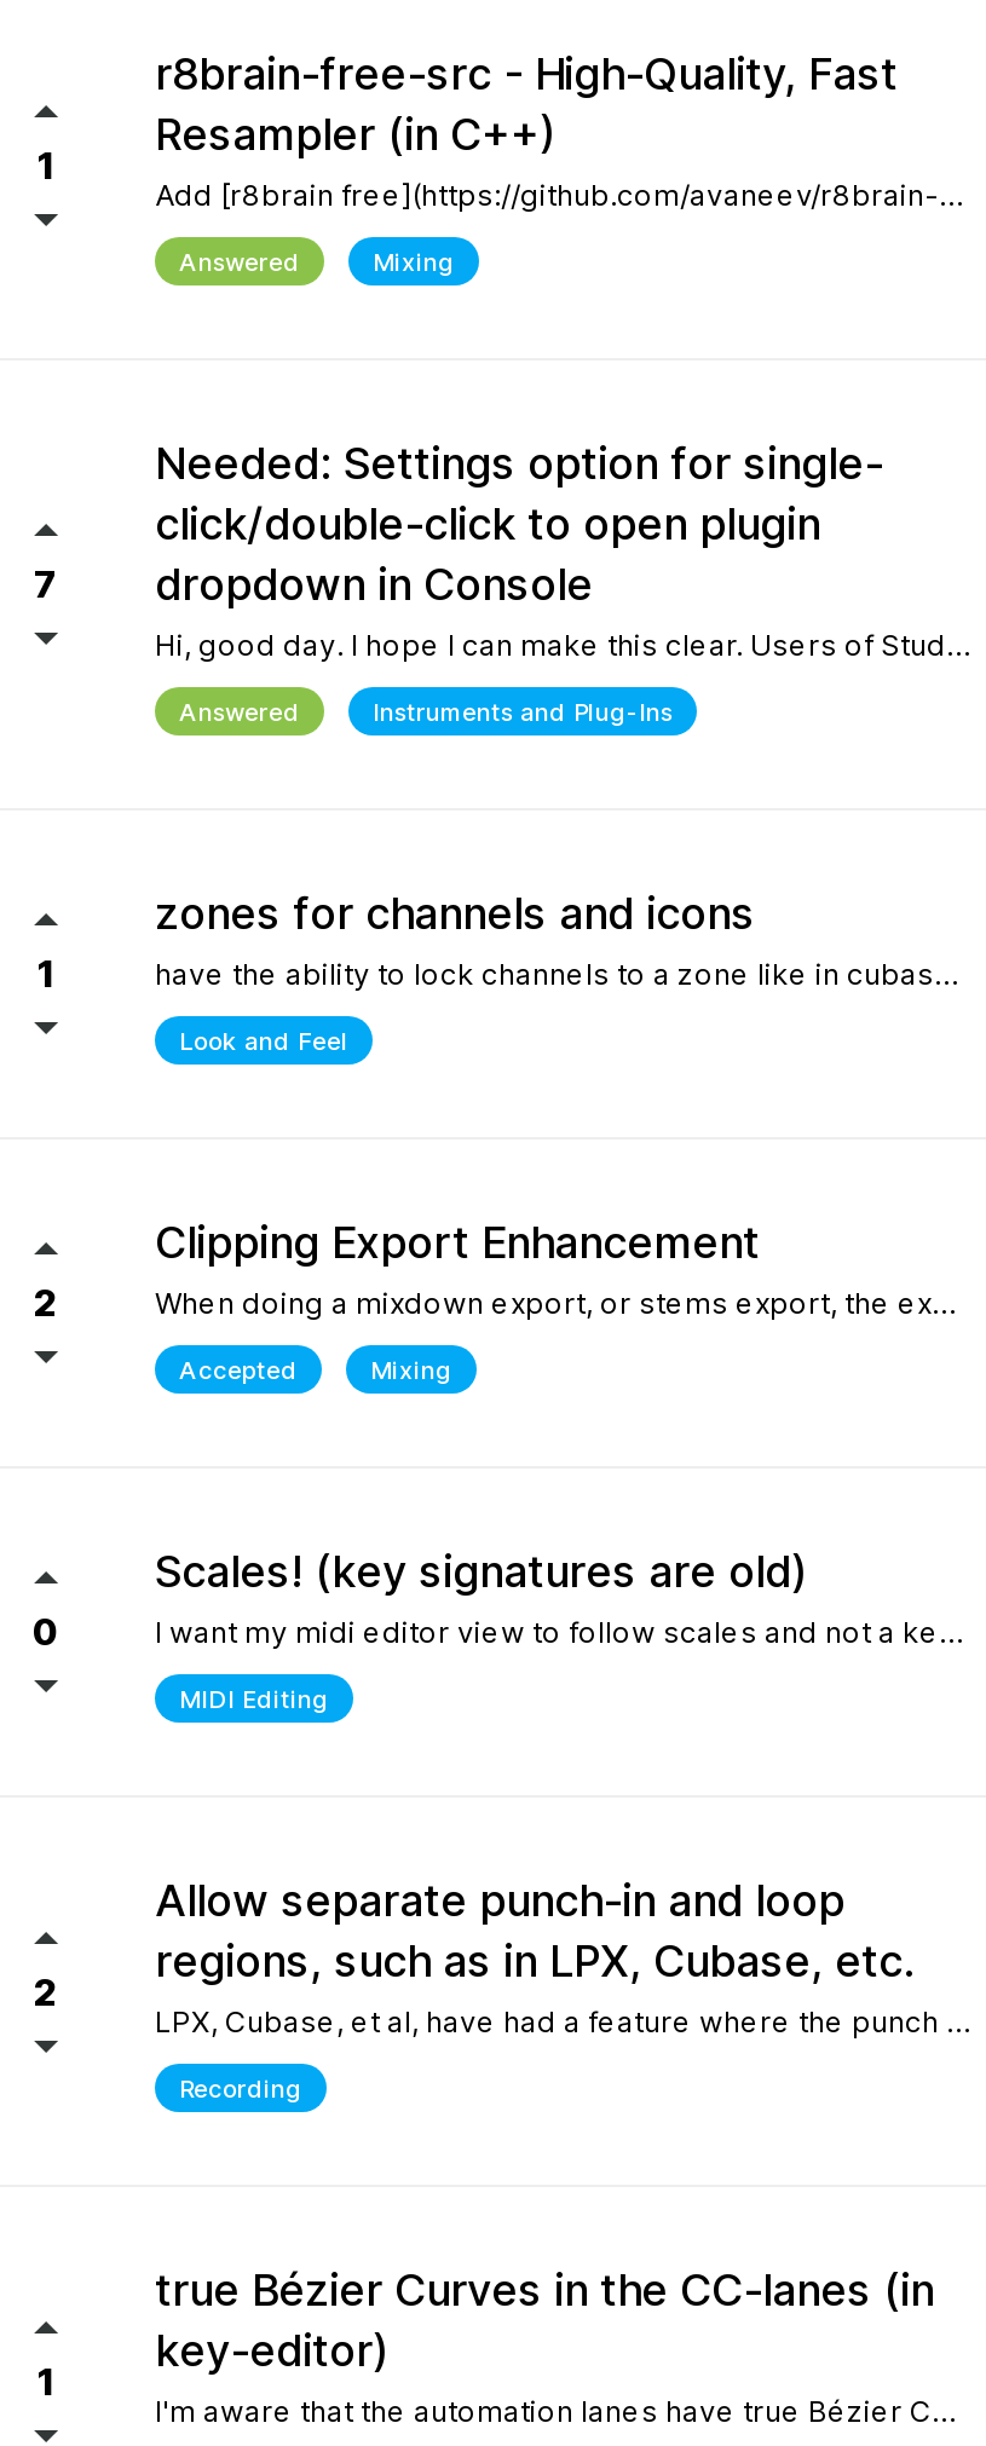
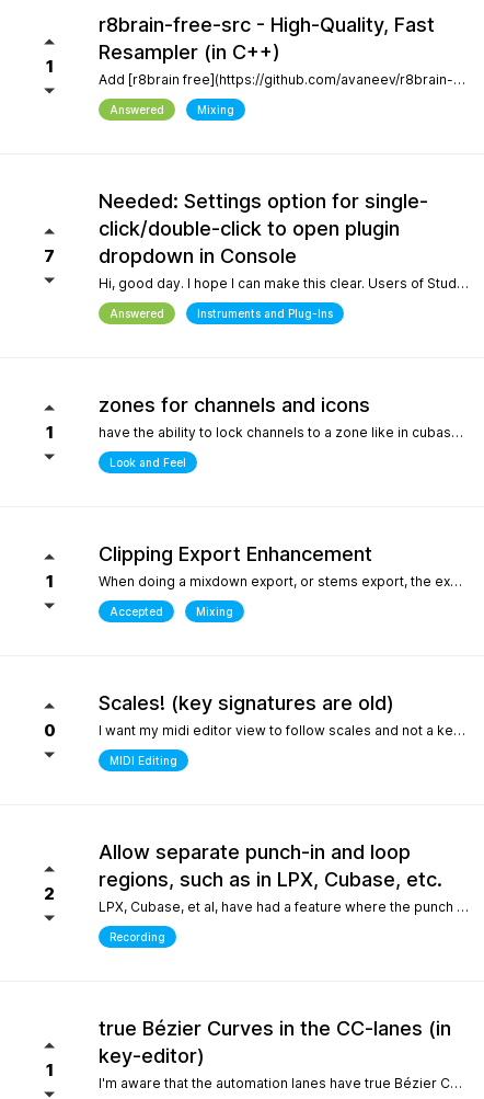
[34,1280,58,1326] 2 -> [45,571,53,592] 1

